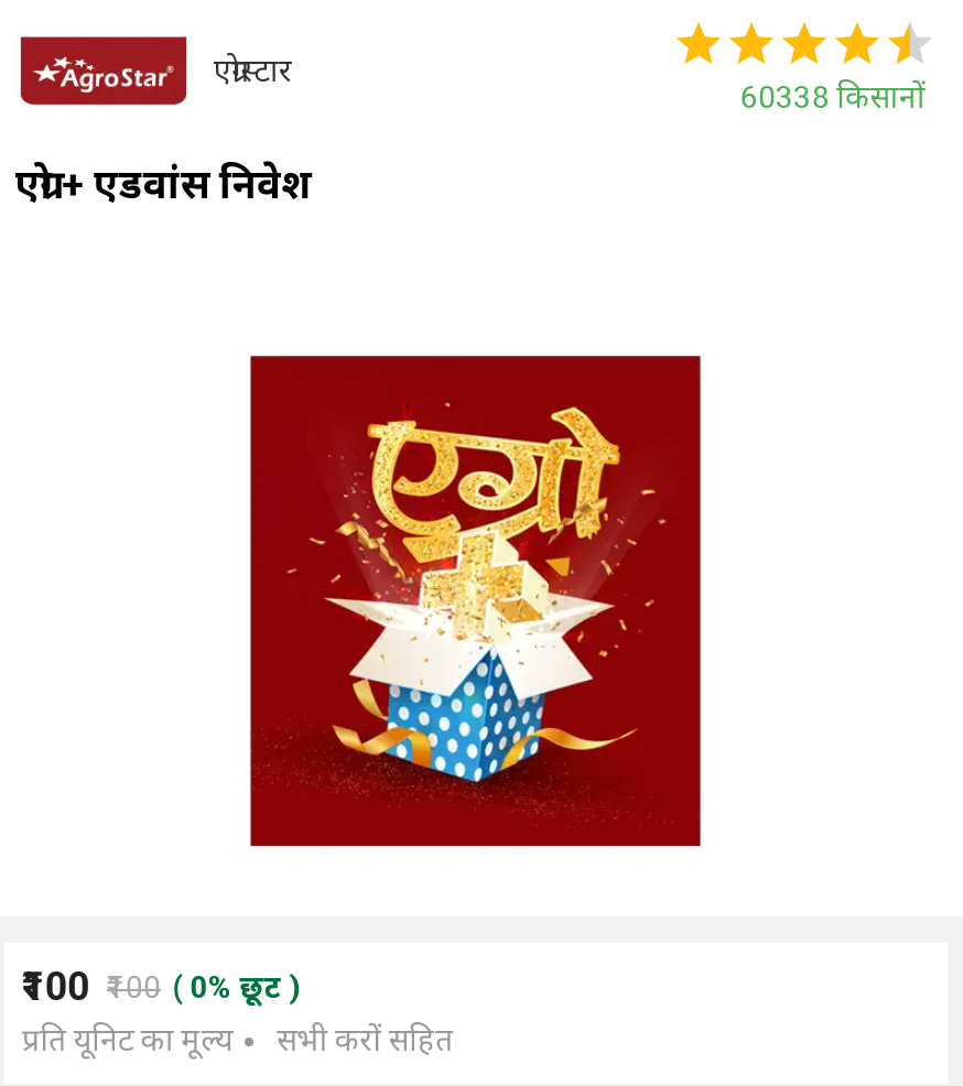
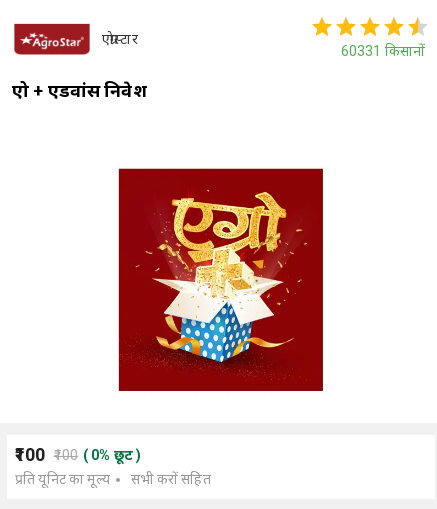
[740,79,926,115] 60338 किसानों -> [341,43,425,59] 60331 किसानों

